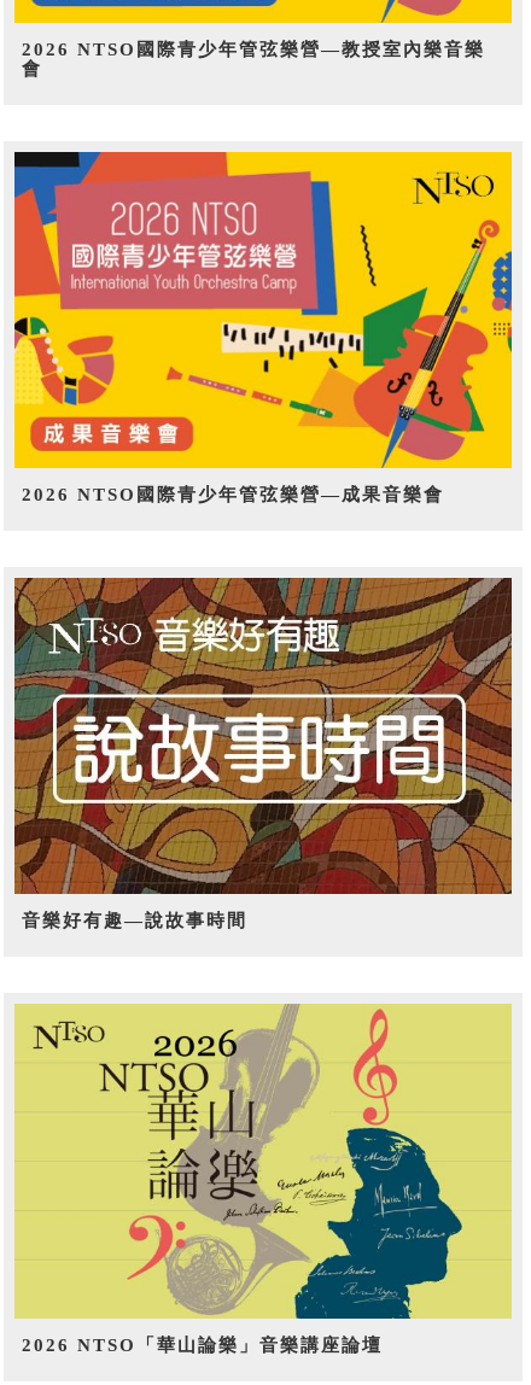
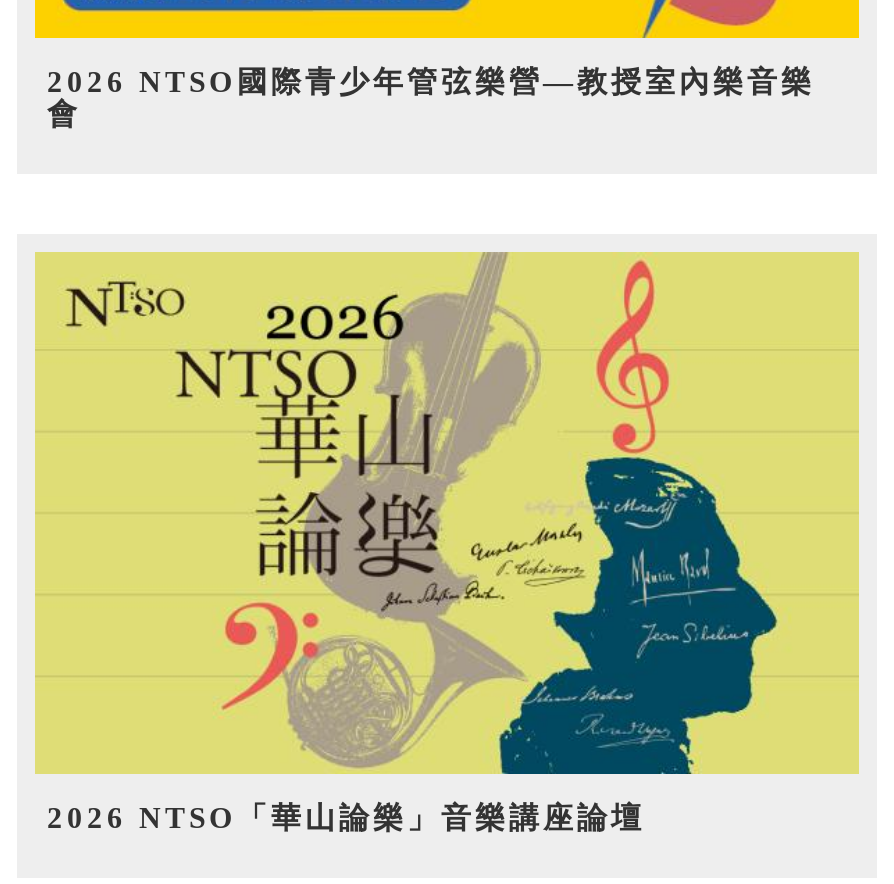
[13,151,513,504] [image] | 2026 NTSO國際青少年管弦樂營—成果音樂會 -> none
[13,577,513,930] [image] | 音樂好有趣—說故事時間 -> none

